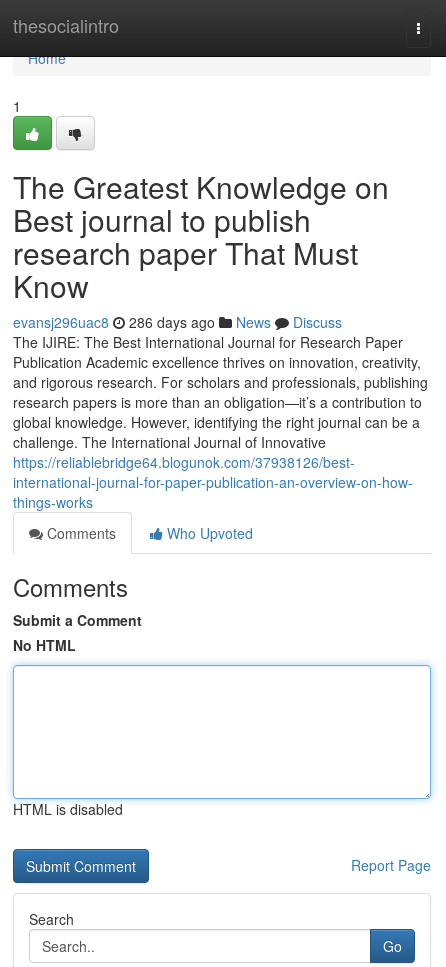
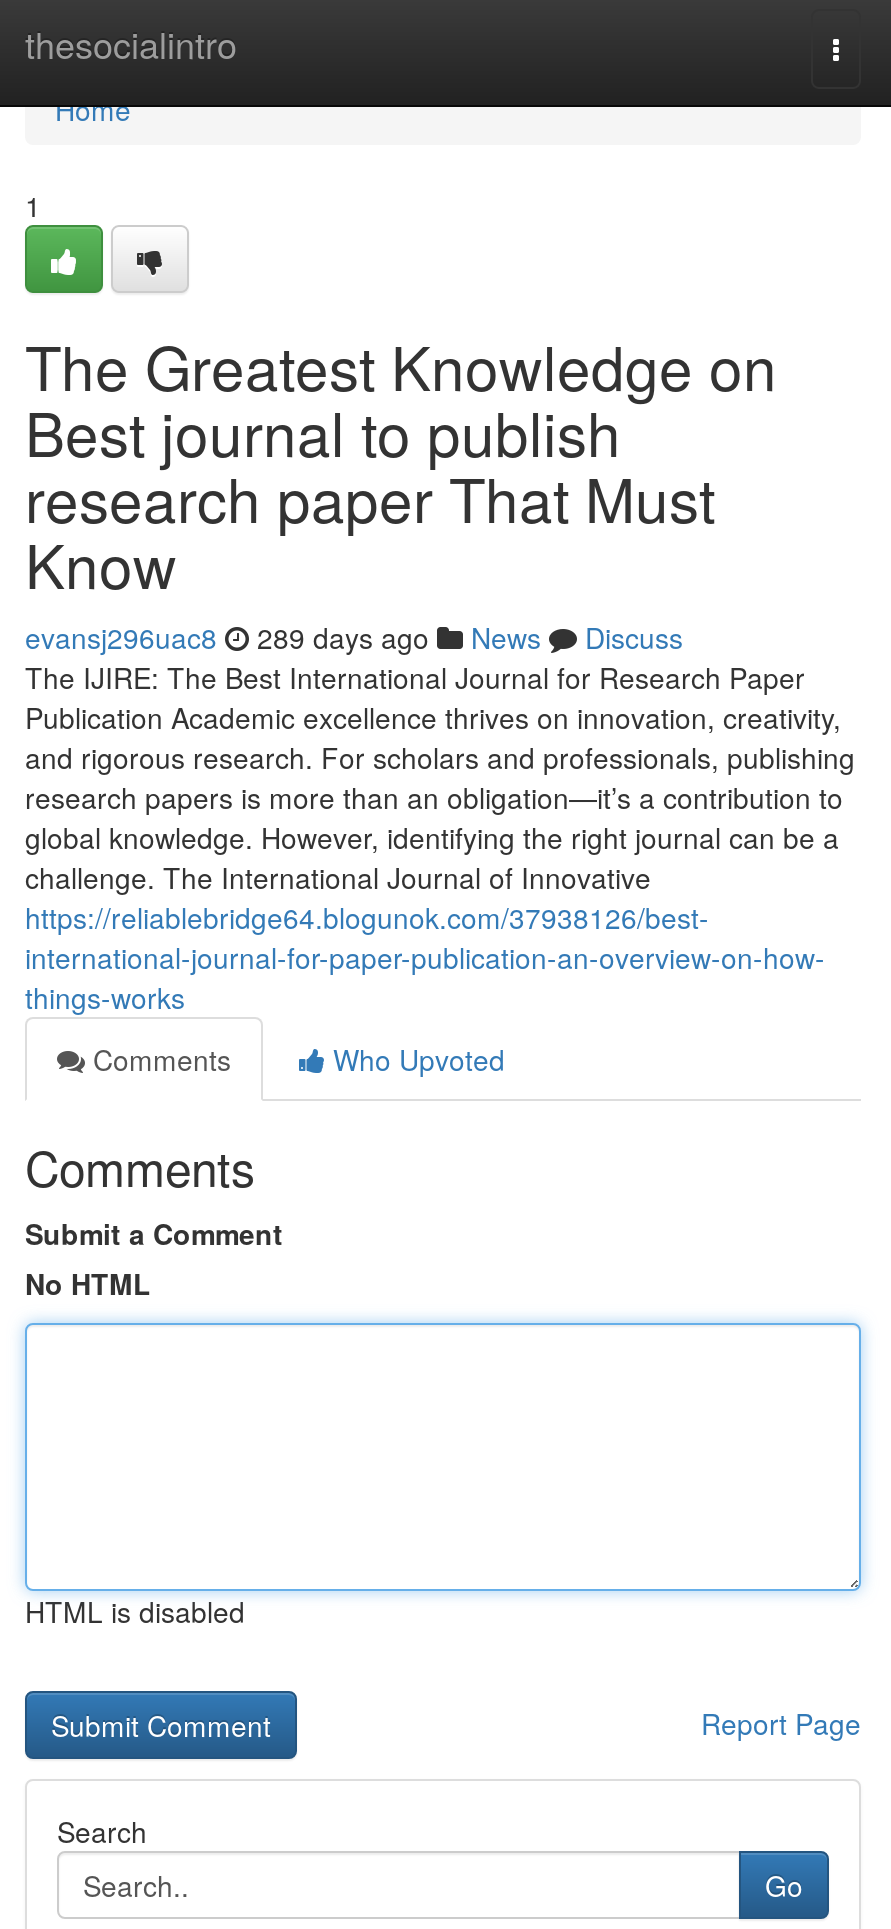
[13,312,342,332] evansj296uac8 286 days ago News Discuss -> [25,617,683,657] evansj296uac8 289 days ago News Discuss

